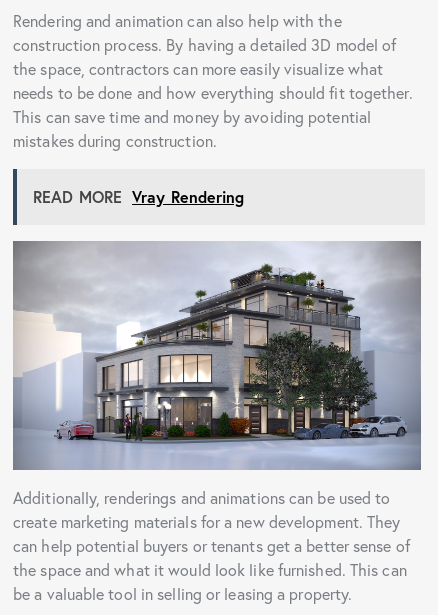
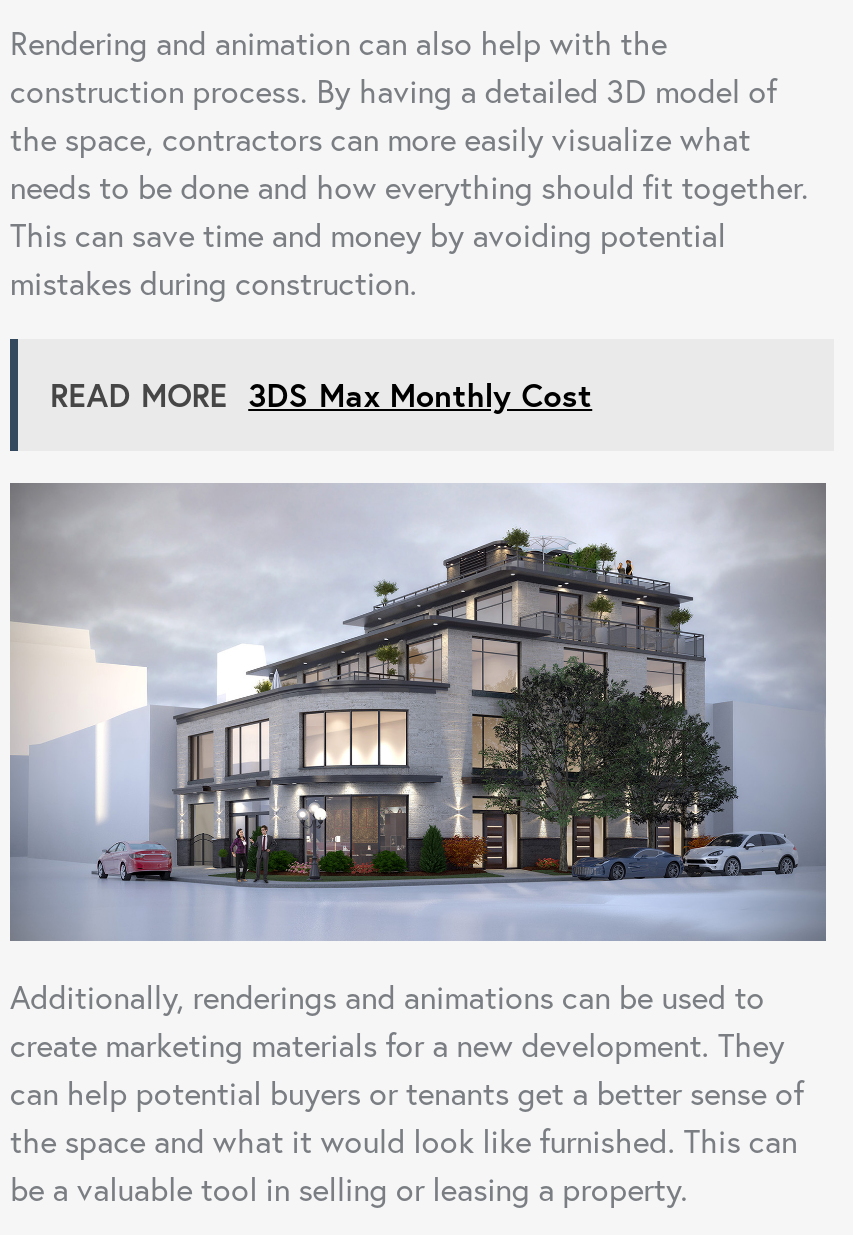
[33,185,244,206] READ MORE Vray Rendering -> [50,372,592,414] READ MORE 3DS Max Monthly Cost

